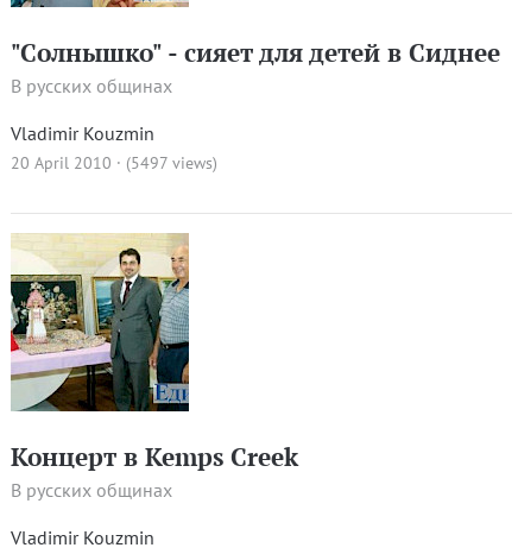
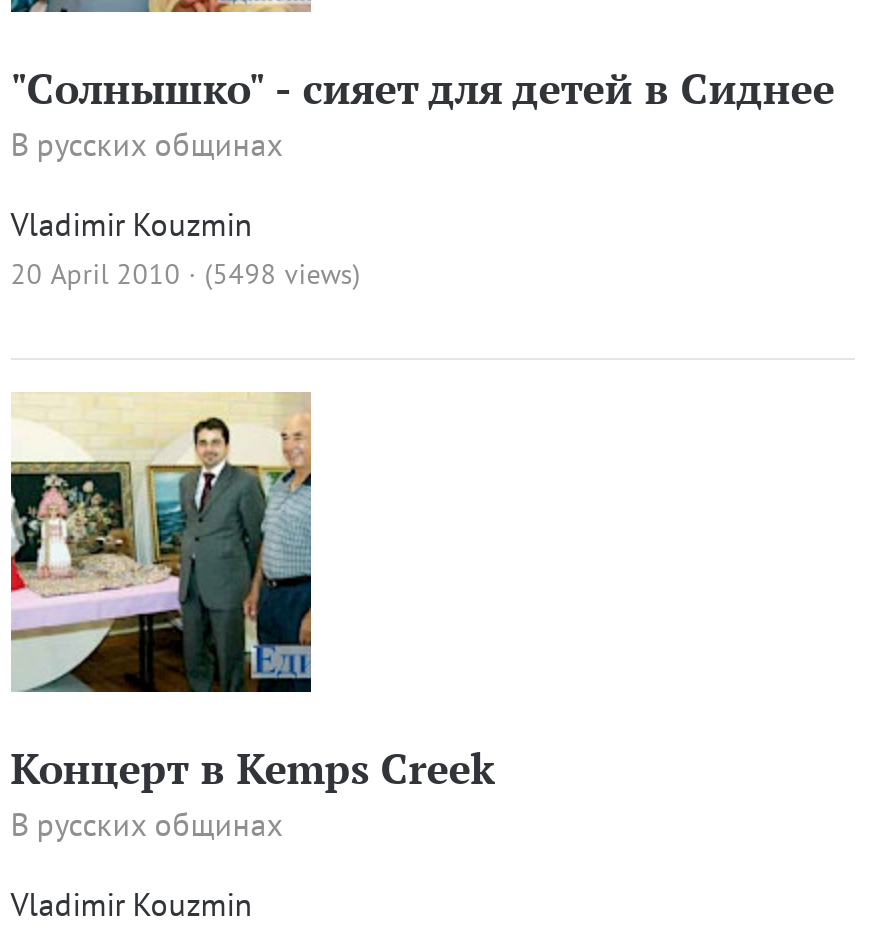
[10,152,217,174] 20 April 2010 · (5497 views) -> [11,256,361,292] 20 April 2010 · (5498 views)

